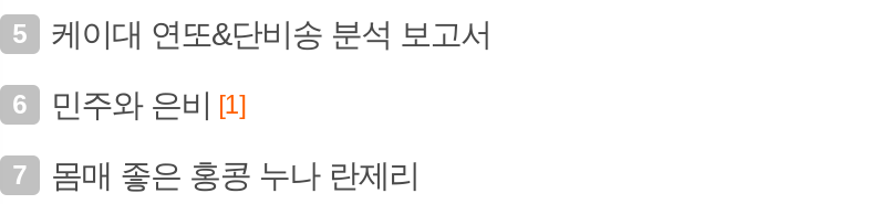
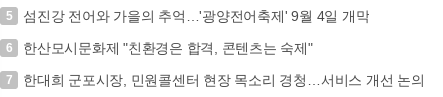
[51,16,491,51] 케이대 연또&단비송 분석 보고서 -> [23,8,369,24] 섬진강 전어와 가을의 추억…'광양전어축제' 9월 4일 개막
[51,87,245,122] 민주와 은비 [1] -> [23,40,313,56] 한산모시문화제 "친환경은 합격, 콘텐츠는 숙제"
[51,157,419,193] 몸매 좋은 홍콩 누나 란제리 -> [23,72,425,88] 한대희 군포시장, 민원콜센터 현장 목소리 경청…서비스 개선 논의

